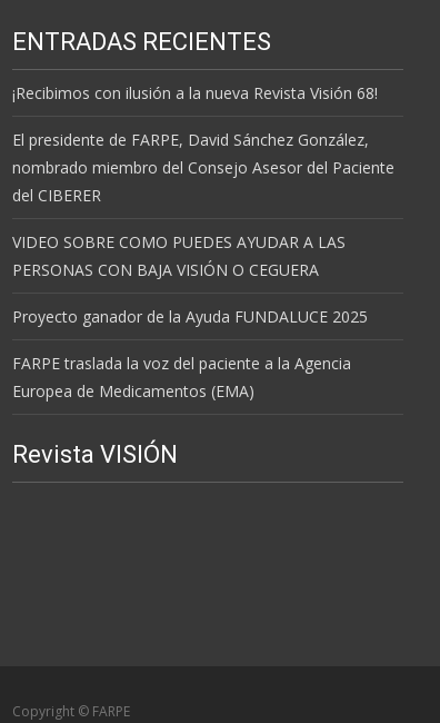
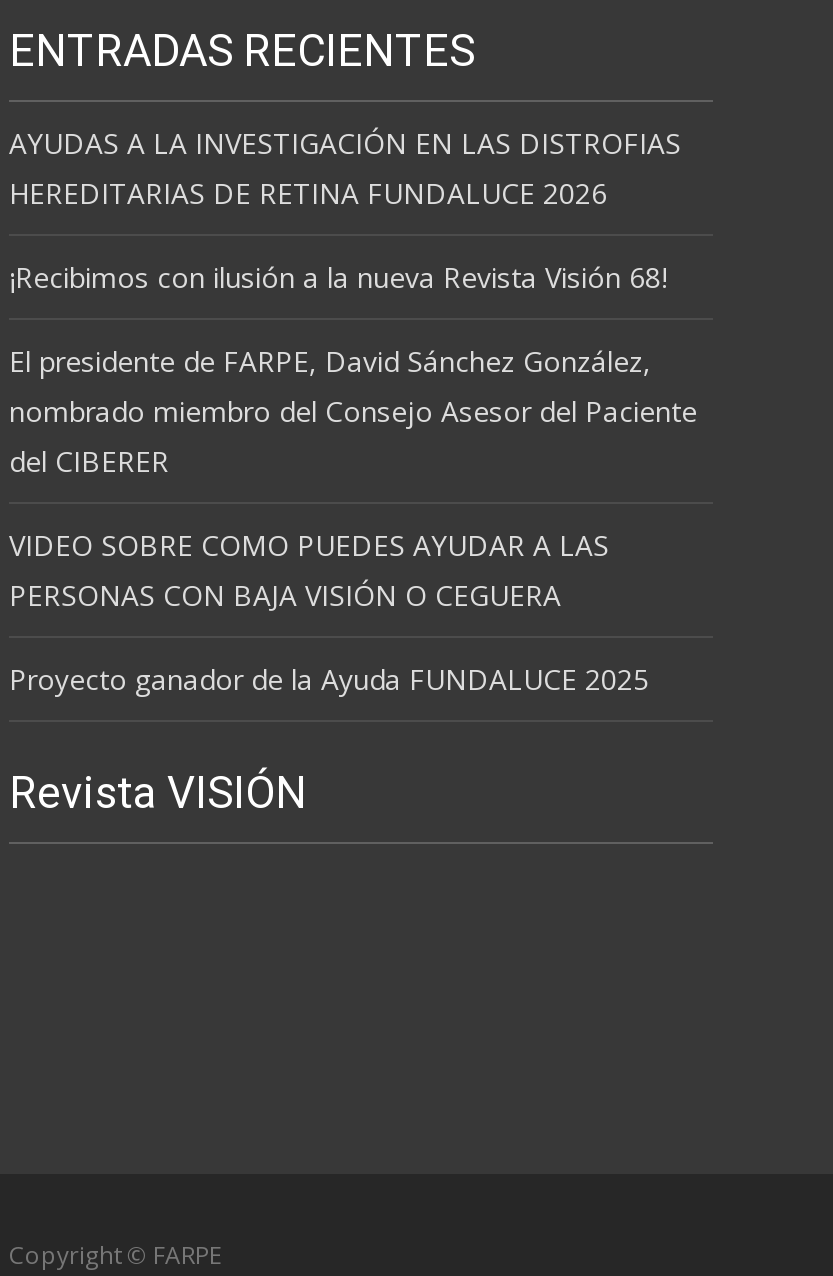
none -> [9,123,681,211] AYUDAS A LA INVESTIGACIÓN EN LAS DISTROFIAS | HEREDITARIAS DE RETINA FUNDALUCE 2026
moved [12,82,394,327] -> [9,257,697,697]: ¡Recibimos con ilusión a la nueva Revista Visión 68! | El presidente de FARPE, David Sánchez González, | nombrado miembro del Consejo Asesor del Paciente | del CIBERER | VIDEO SOBRE COMO PUEDES AYUDAR A LAS | PERSONAS CON BAJA VISIÓN O CEGUERA | Proyecto ganador de la Ayuda FUNDALUCE 2025
[12,352,351,401] FARPE traslada la voz del paciente a la Agencia | Europea de Medicamentos (EMA) -> none

